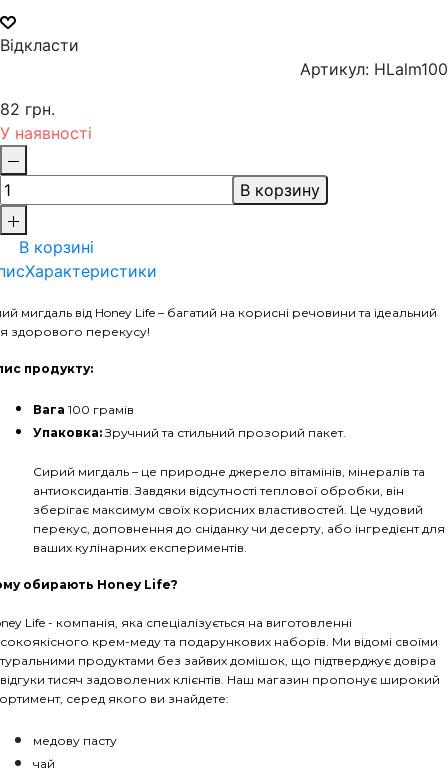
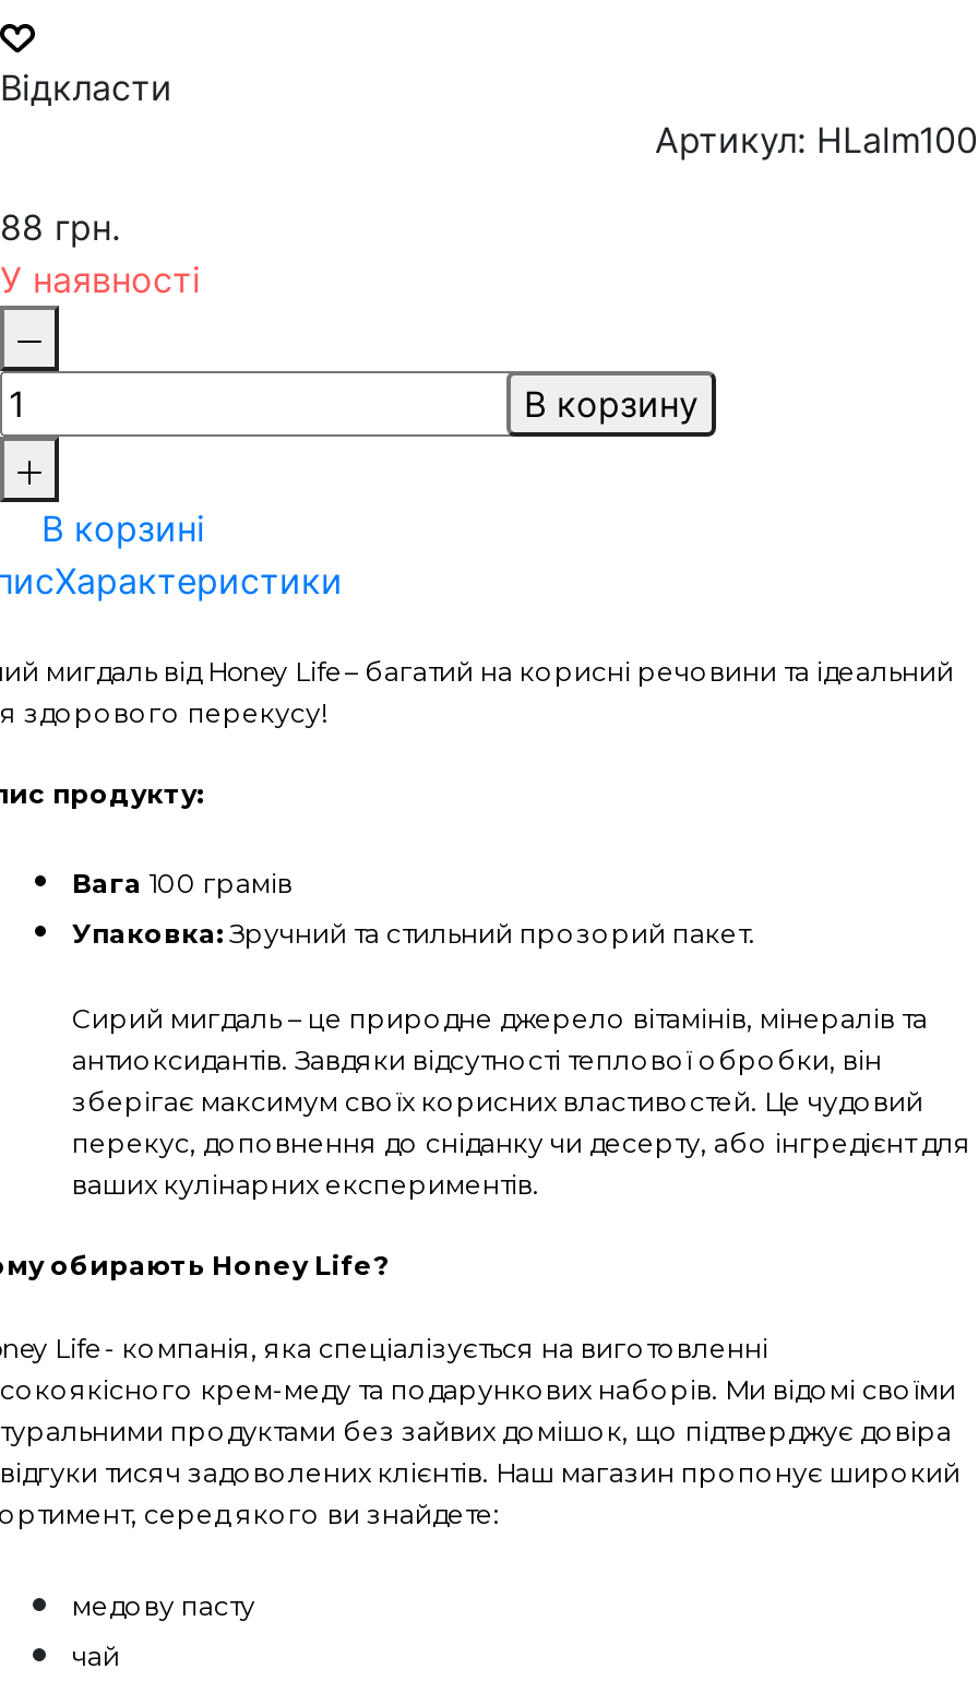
[0,99,55,119] 82 грн. -> [0,205,120,249] 88 грн.

